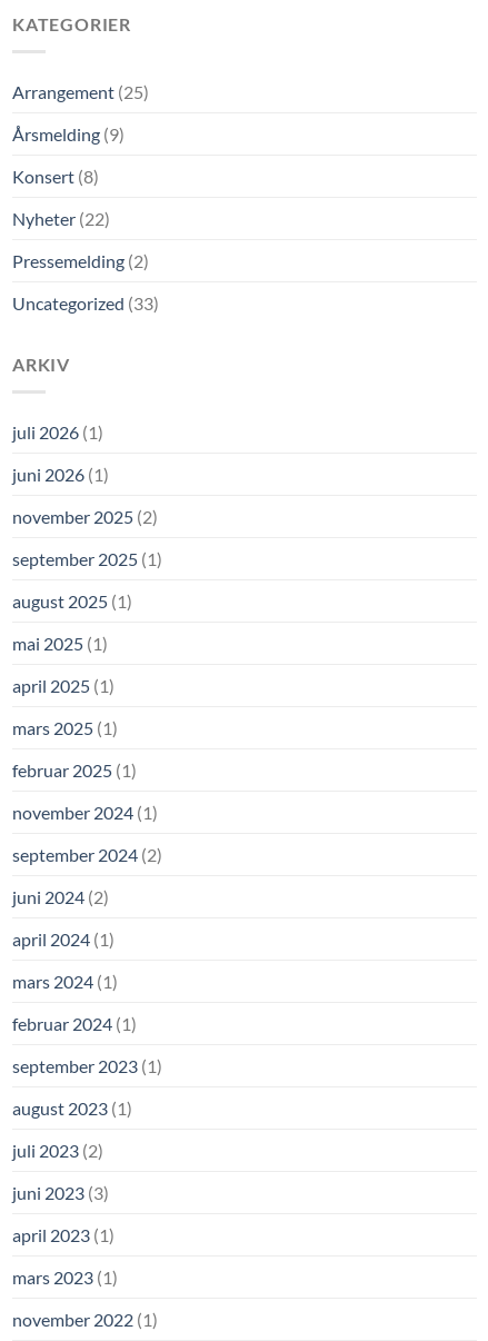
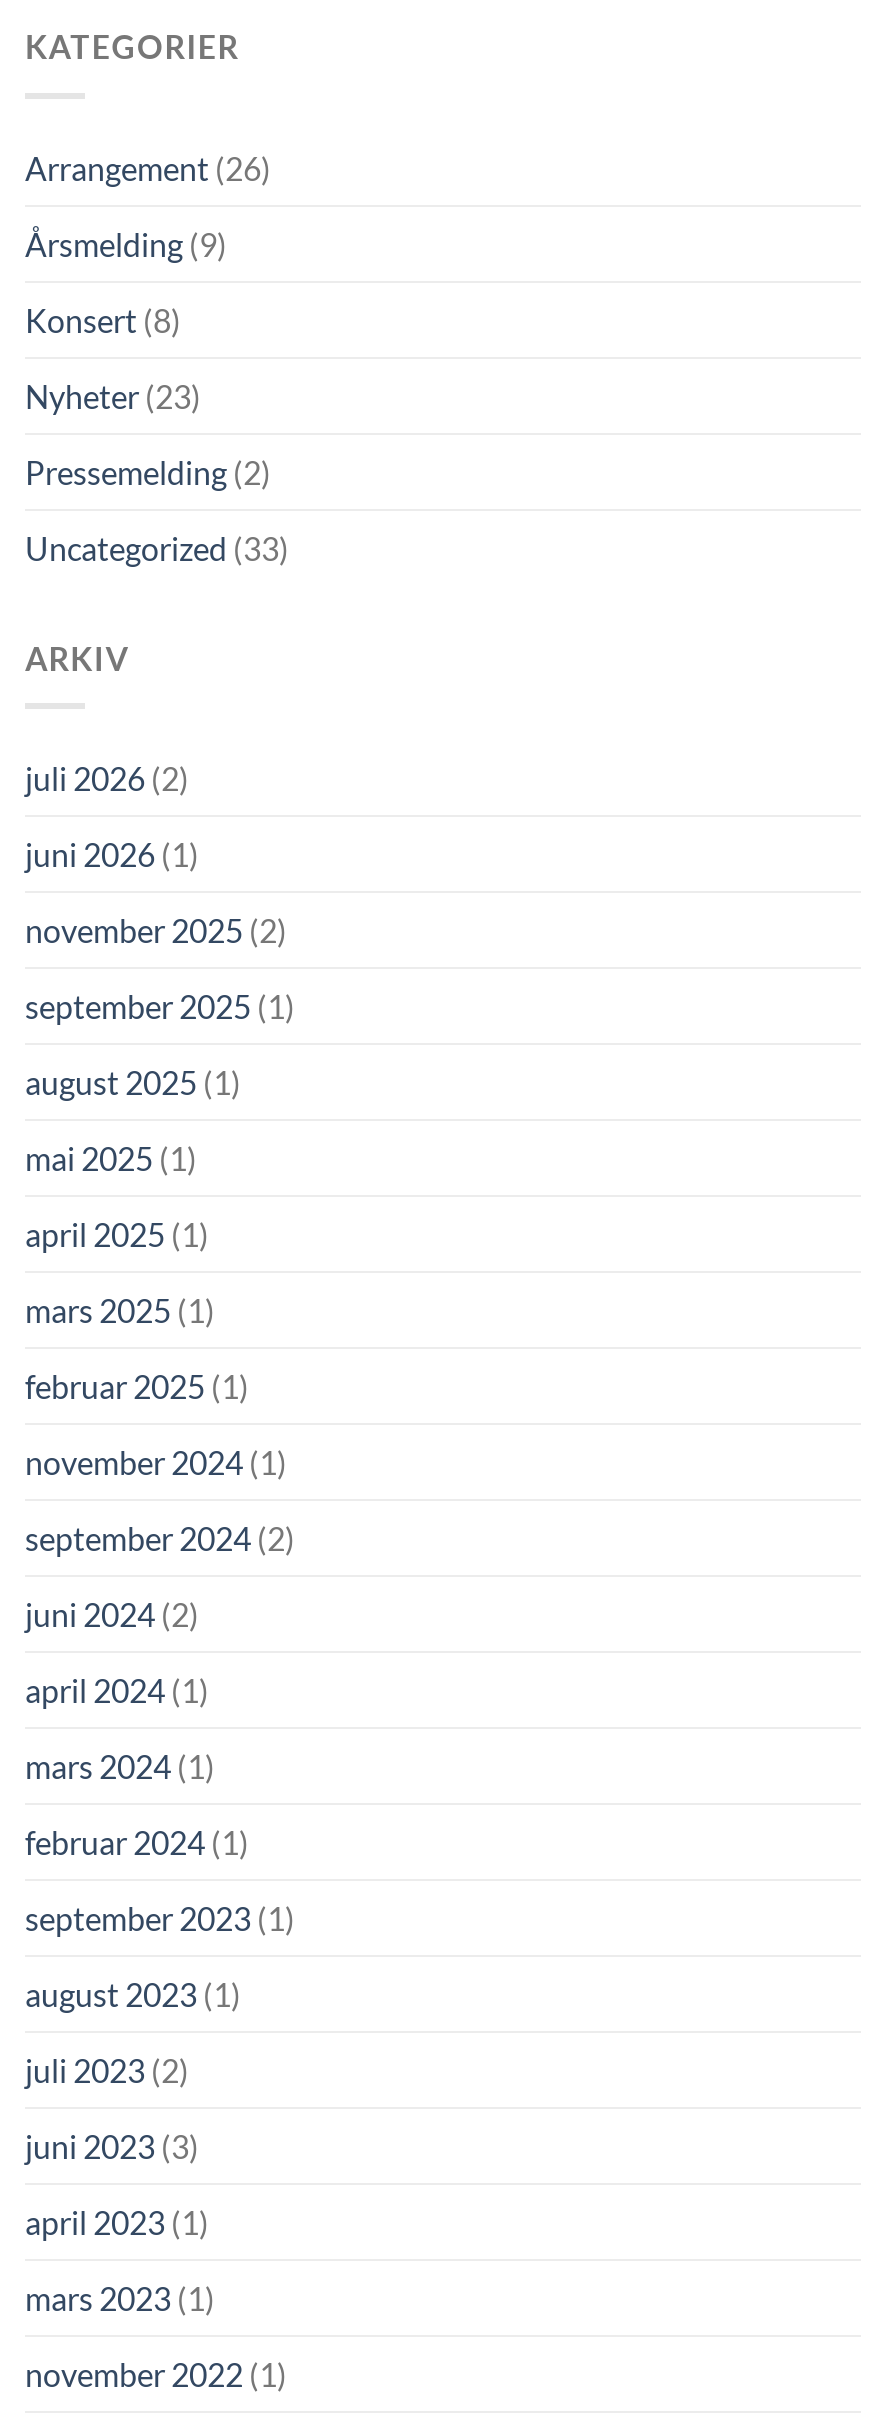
[12,81,149,102] Arrangement (25) -> [25,149,271,187] Arrangement (26)
[12,208,110,229] Nyheter (22) -> [25,377,201,415] Nyheter (23)
[12,421,103,442] juli 2026 (1) -> [25,760,189,798] juli 2026 (2)

